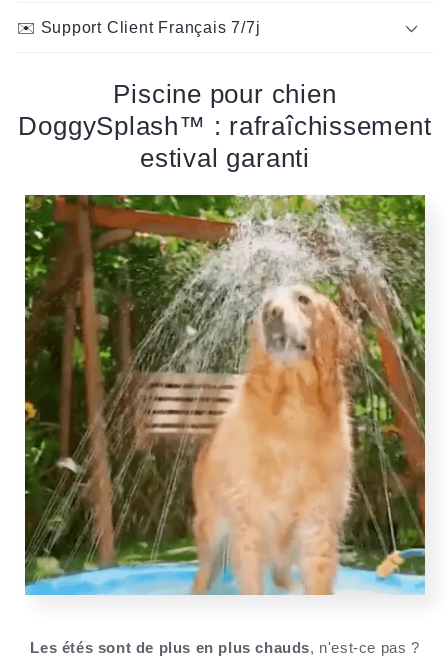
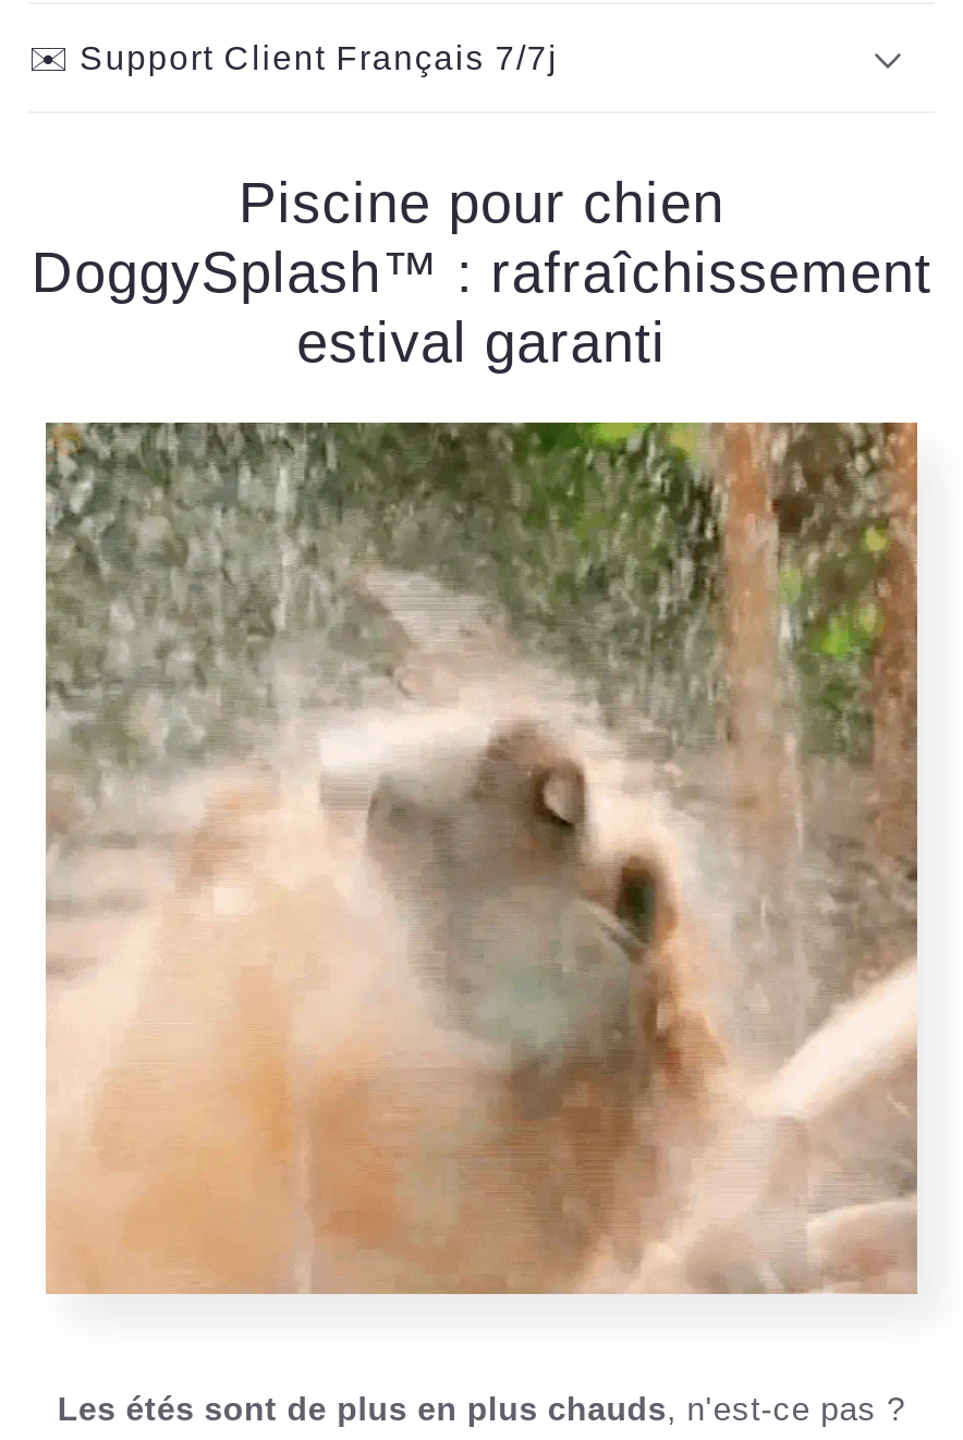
[24,195,426,596] [image] -> [44,420,919,1296] [image]

